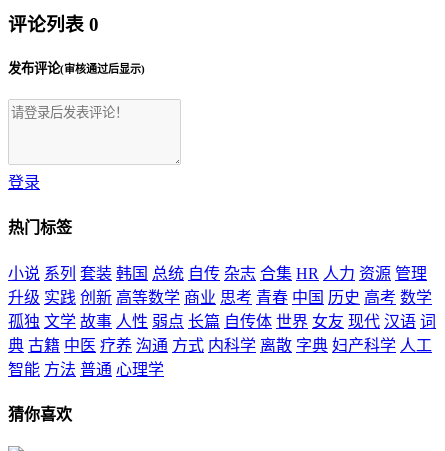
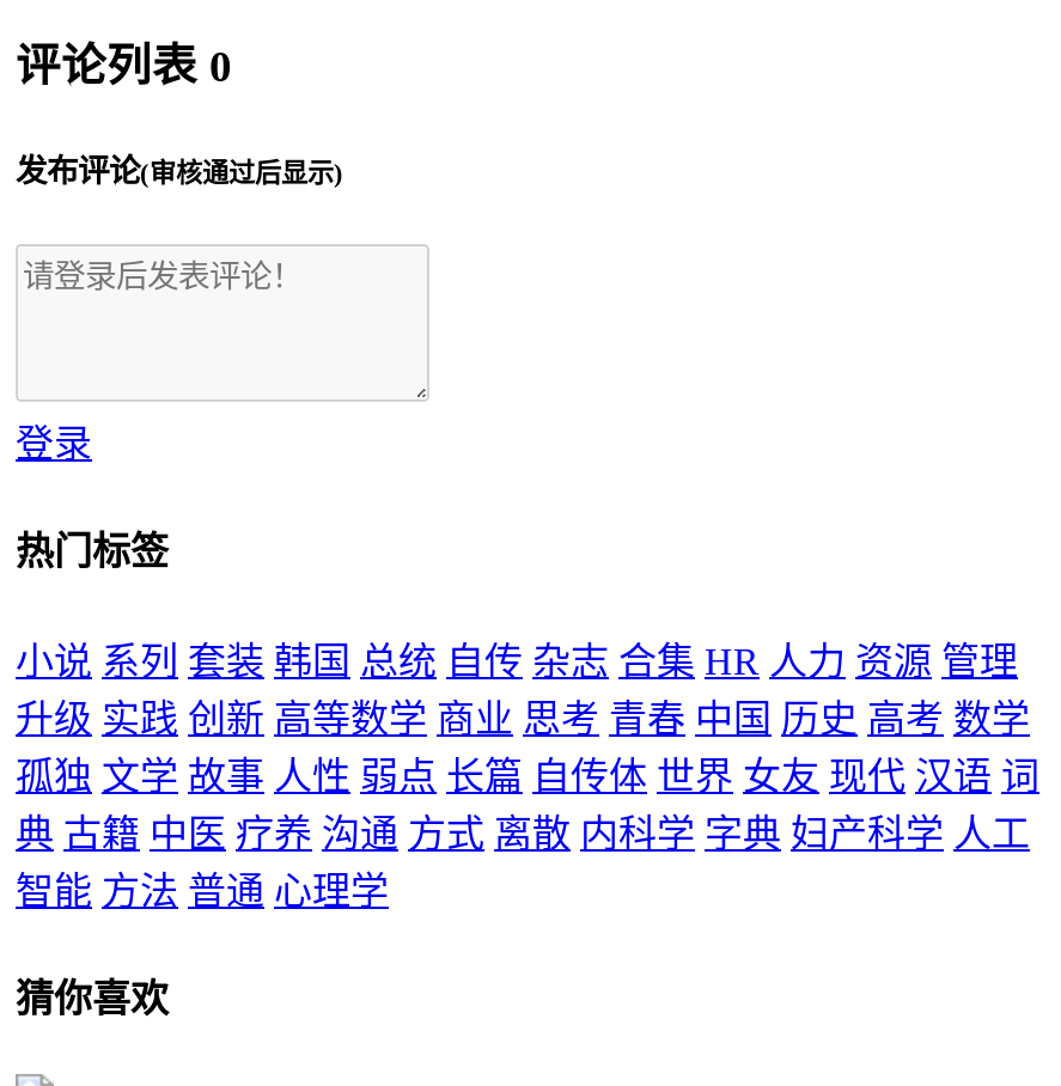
[8,336,432,353] 典 古籍 中医 疗养 沟通 方式 内科学 离散 字典 妇产科学 人工 -> [16,812,1030,853] 典 古籍 中医 疗养 沟通 方式 离散 内科学 字典 妇产科学 人工

